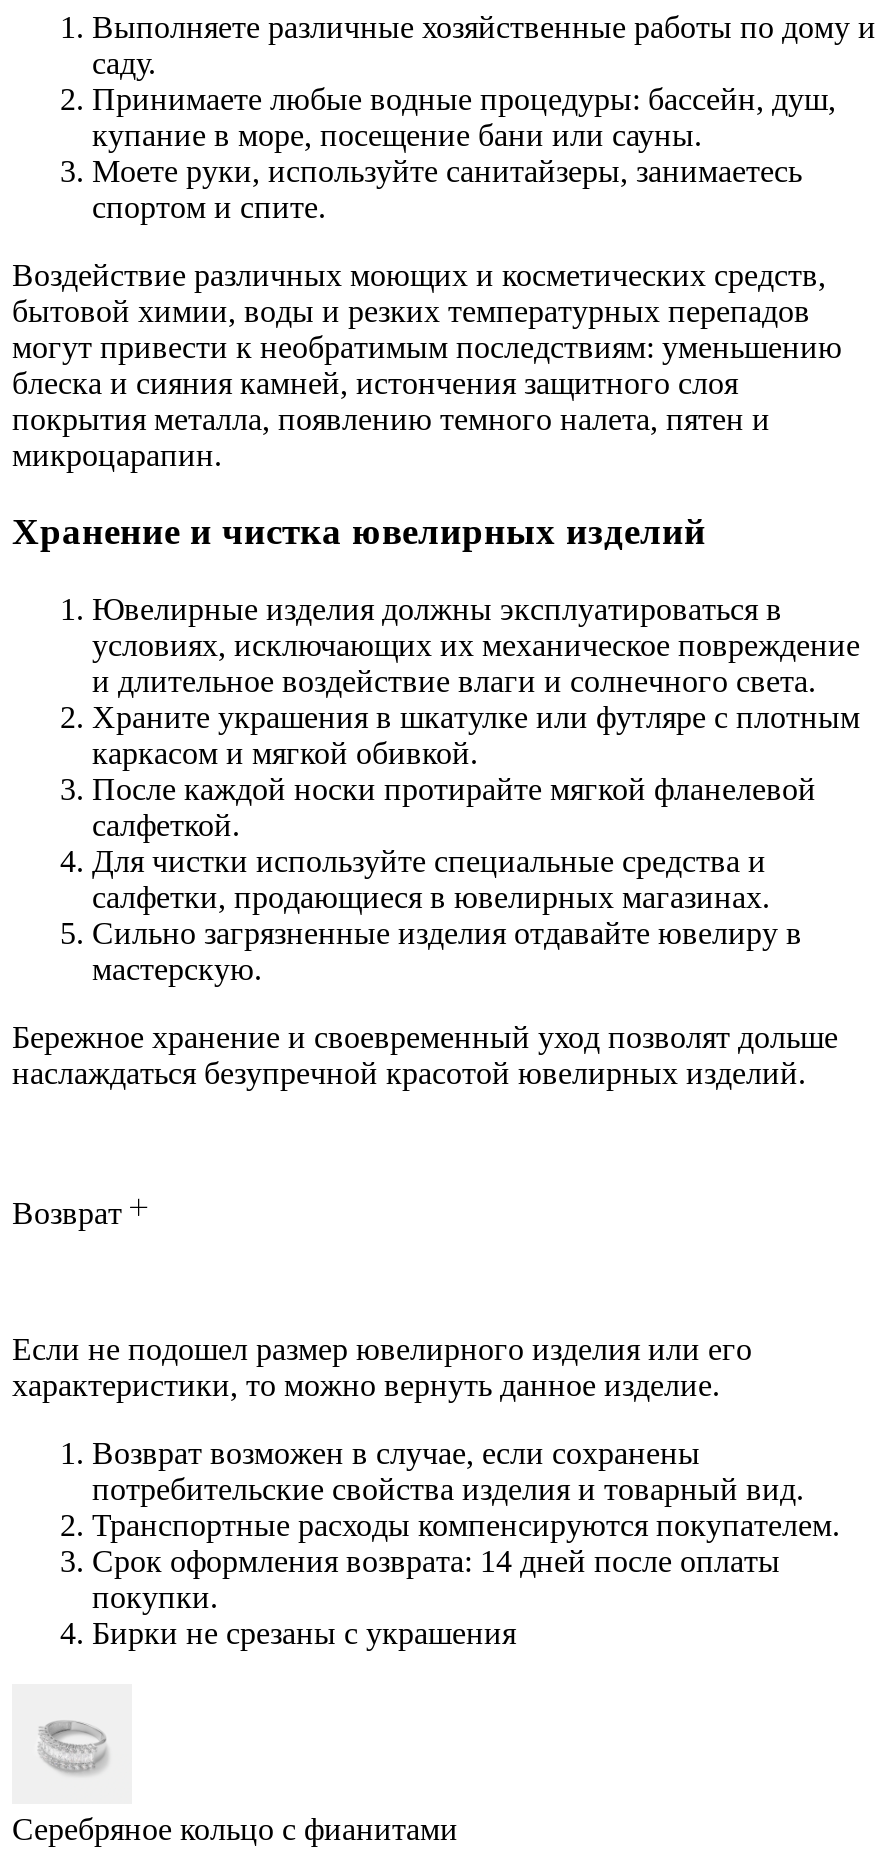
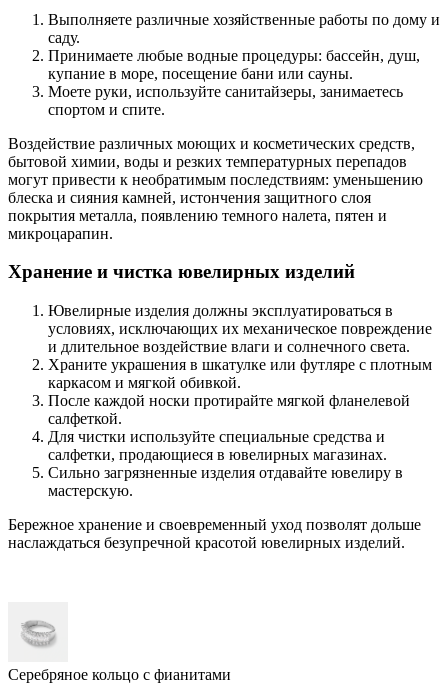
[12,1196,122,1230] Возврат -> none
[12,1332,840,1650] Если не подошел размер ювелирного изделия или его | характеристики, то можно вернуть данное изделие. | Возврат возможен в случае, если сохранены | потребительские свойства изделия и товарный вид. | Транспортные расходы компенсируются покупателем. | Срок оформления возврата: 14 дней после оплаты | покупки. | Бирки не срезаны с украшения -> none

